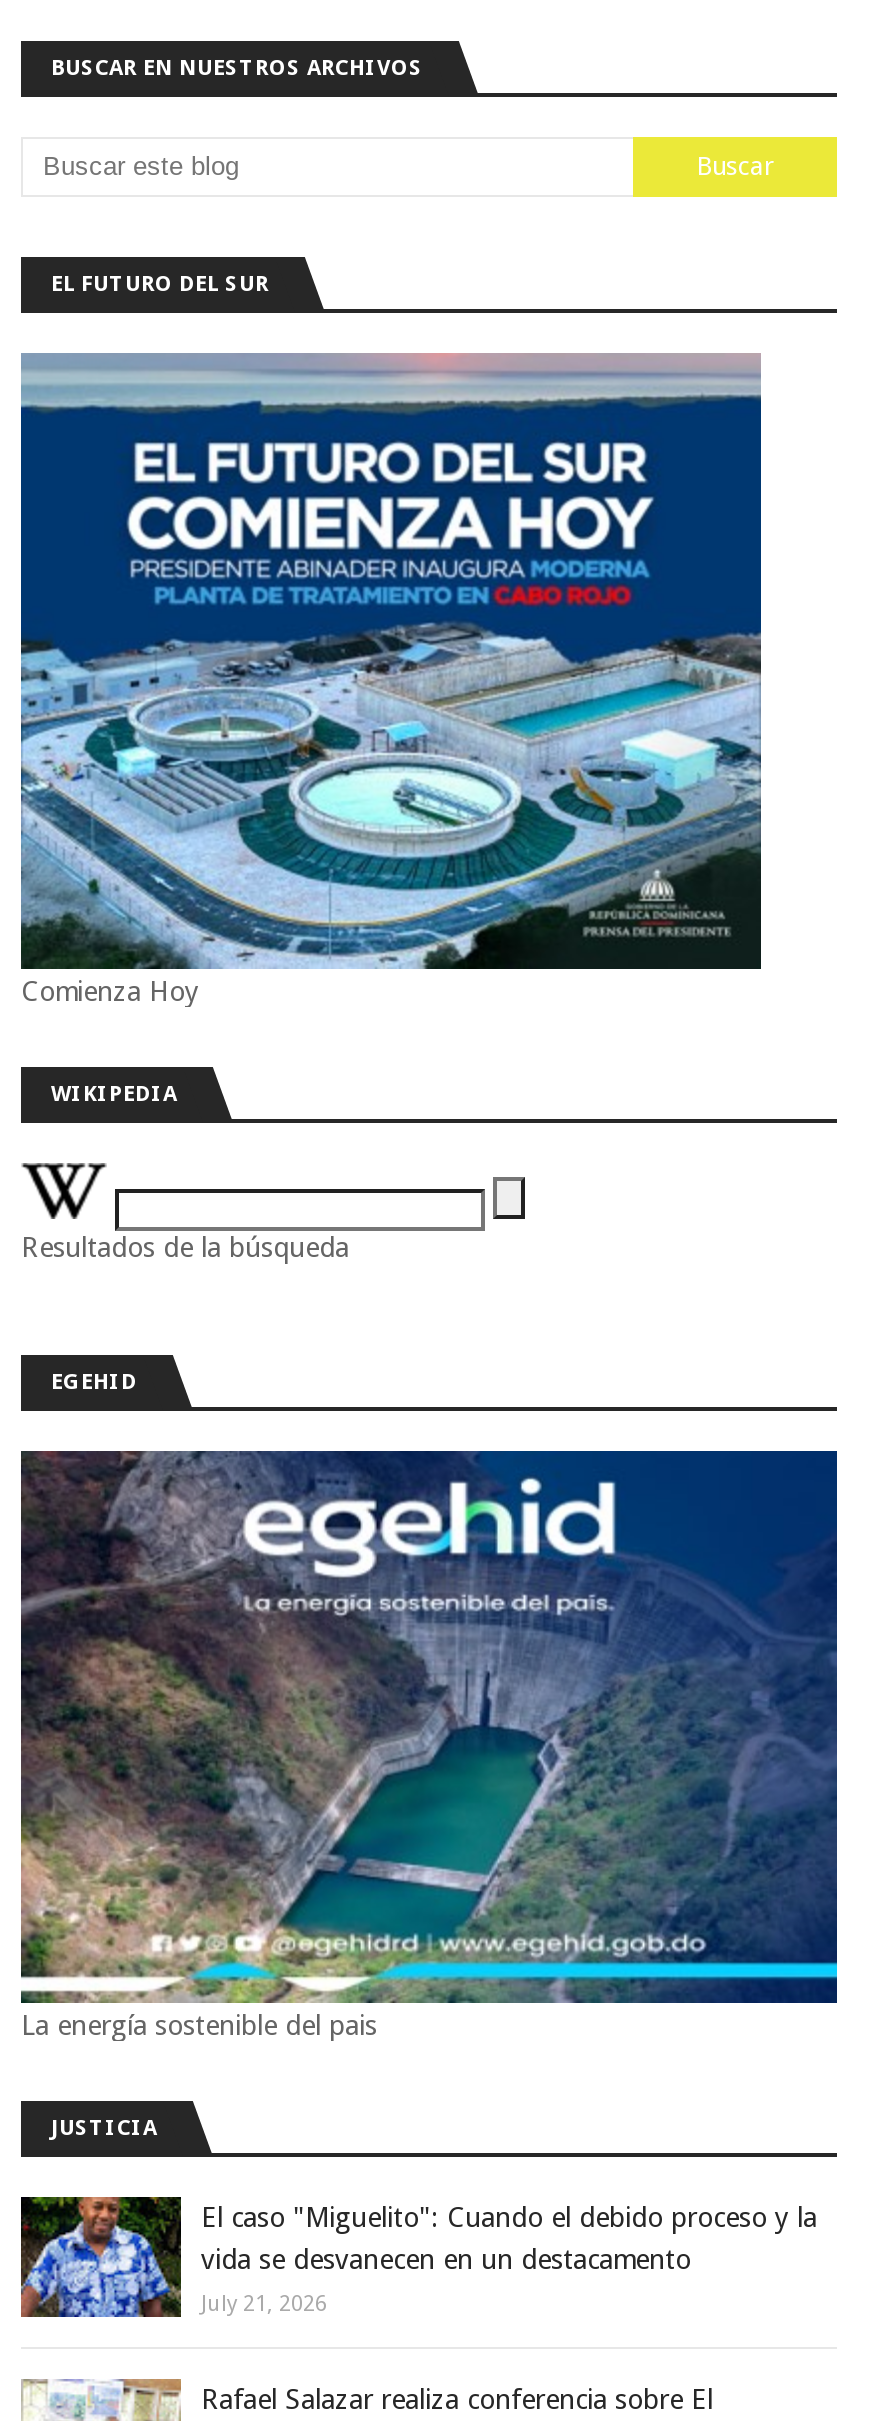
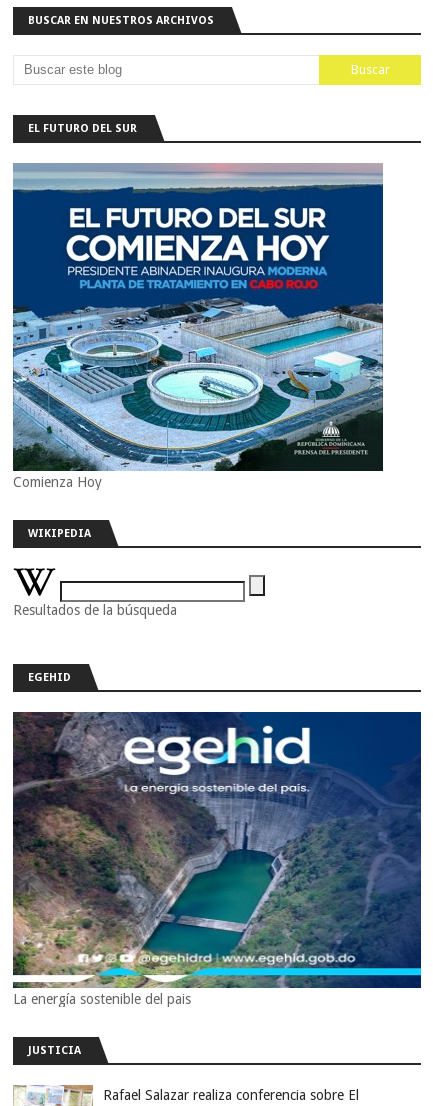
[19,2195,817,2339] [image] | El caso "Miguelito": Cuando el debido proceso y la | vida se desvanecen en un destacamento | July 21, 2026 -> none

